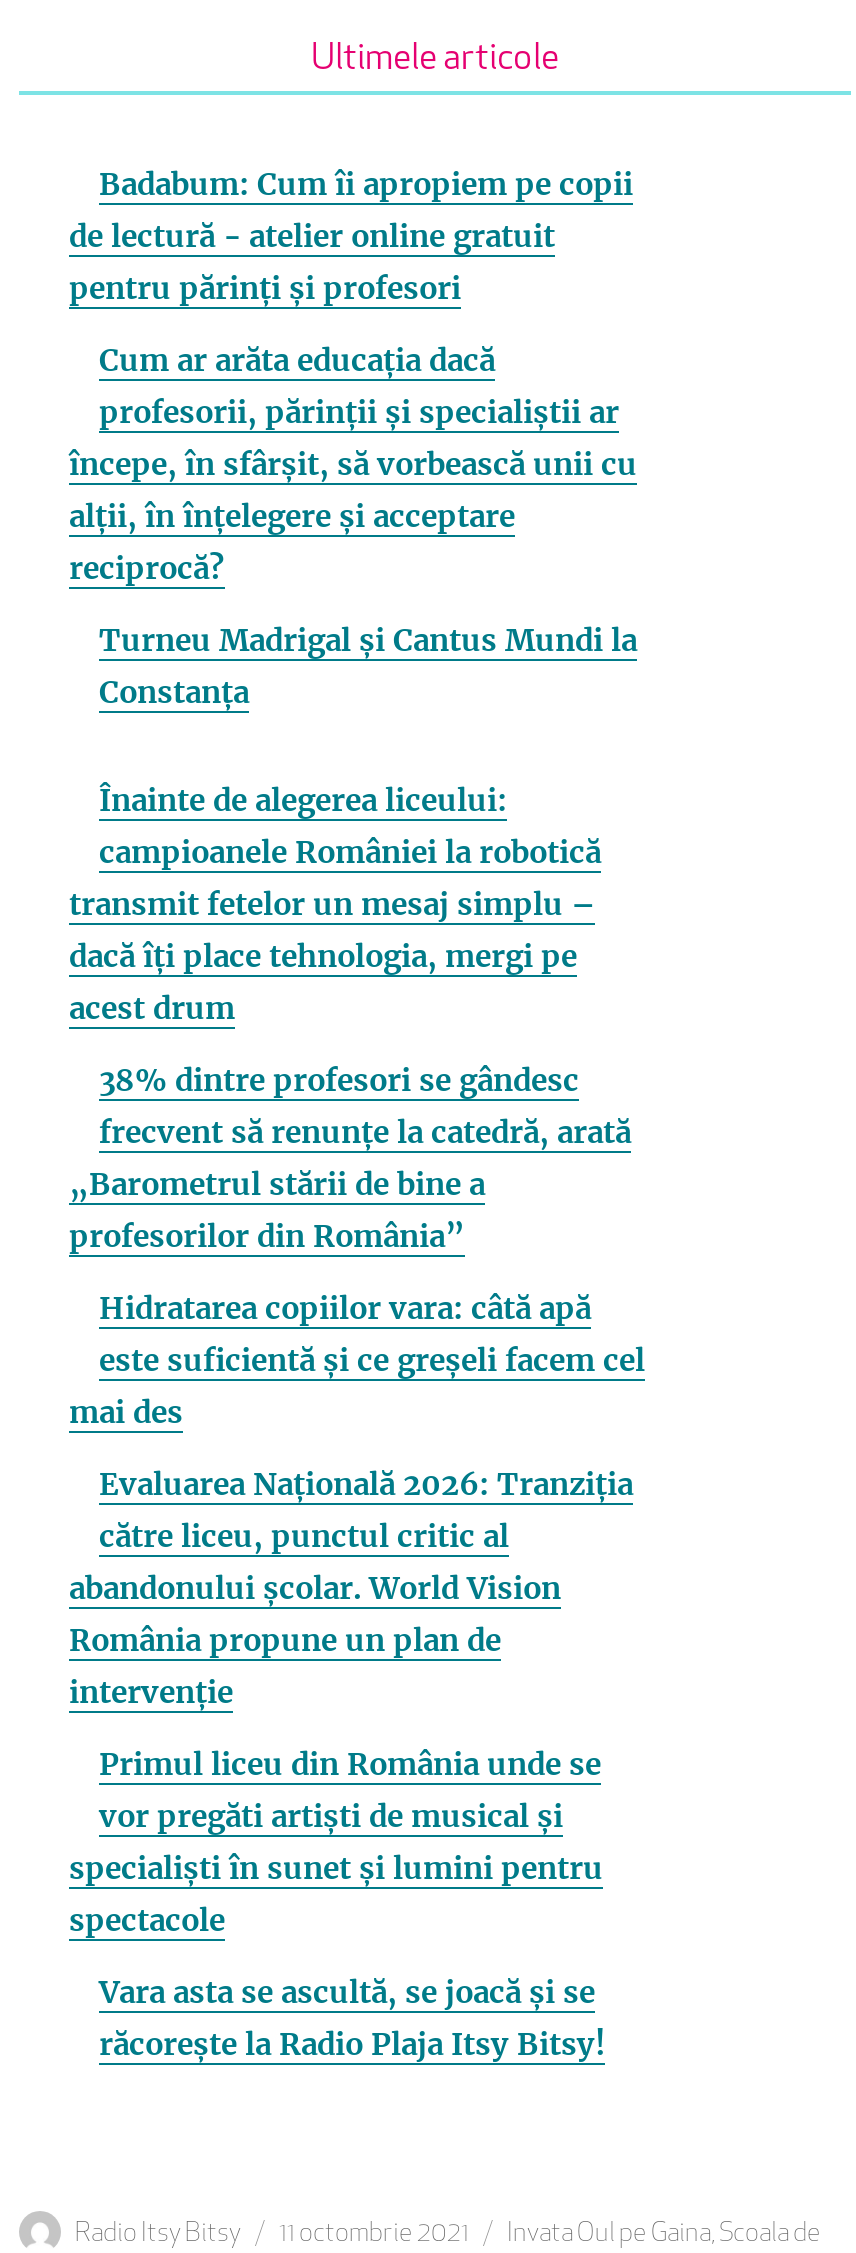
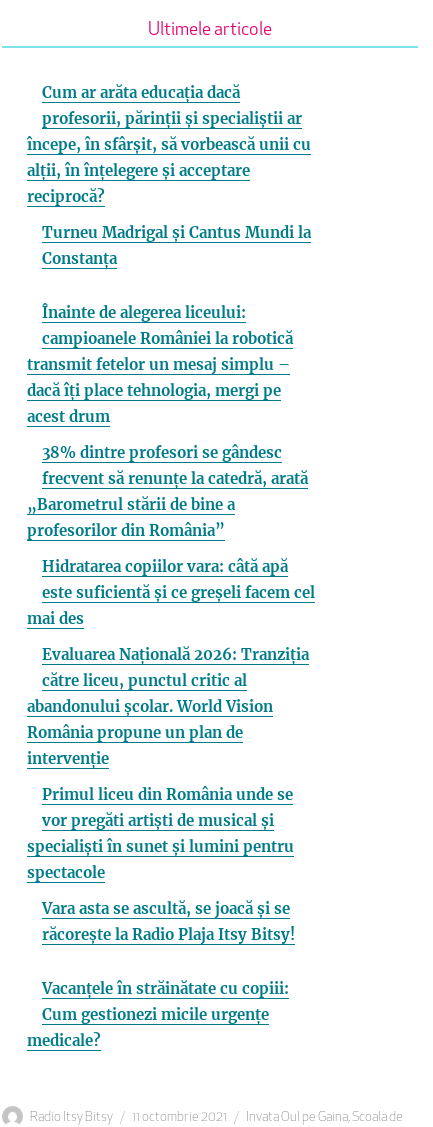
[69,165,633,307] Badabum: Cum îi apropiem pe copii | de lectură - atelier online gratuit | pentru părinți și profesori -> none
moved [69,341,645,2063] -> [27,83,315,944]: Cum ar arăta educația dacă | profesorii, părinții și specialiștii ar | începe, în sfârșit, să vorbească unii cu | ... | Vara asta se ascultă, se joacă și se | răcorește la Radio Plaja Itsy Bitsy!
none -> [27,979,289,1050] Vacanțele în străinătate cu copiii: | Cum gestionezi micile urgențe | medicale?

